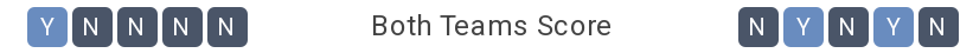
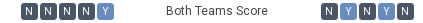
[40,15,52,41] Y -> none
none -> [102,6,107,17] Y

